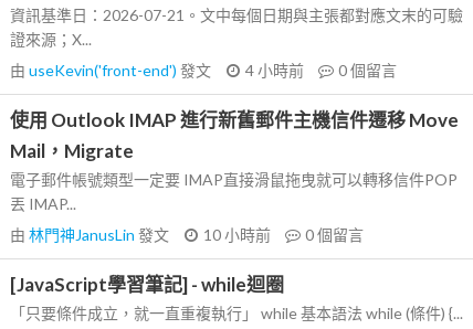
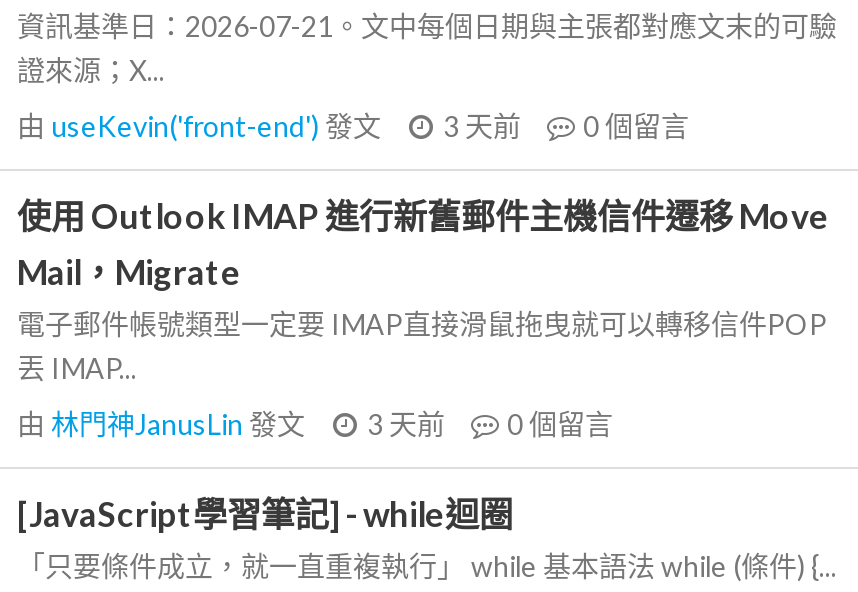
[10,61,397,79] 由useKevin('front-end')發文 4 小時前 0個留言 -> [17,109,689,143] 由useKevin('front-end')發文 3 天前 0個留言
[10,225,364,244] 由林門神JanusLin發文 10 小時前 0個留言 -> [17,407,613,441] 由林門神JanusLin發文 3 天前 0個留言

